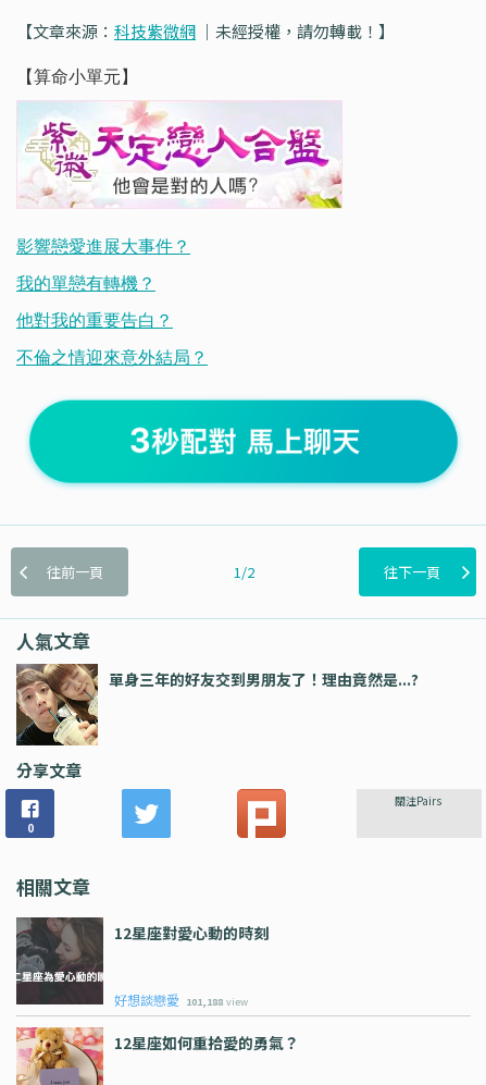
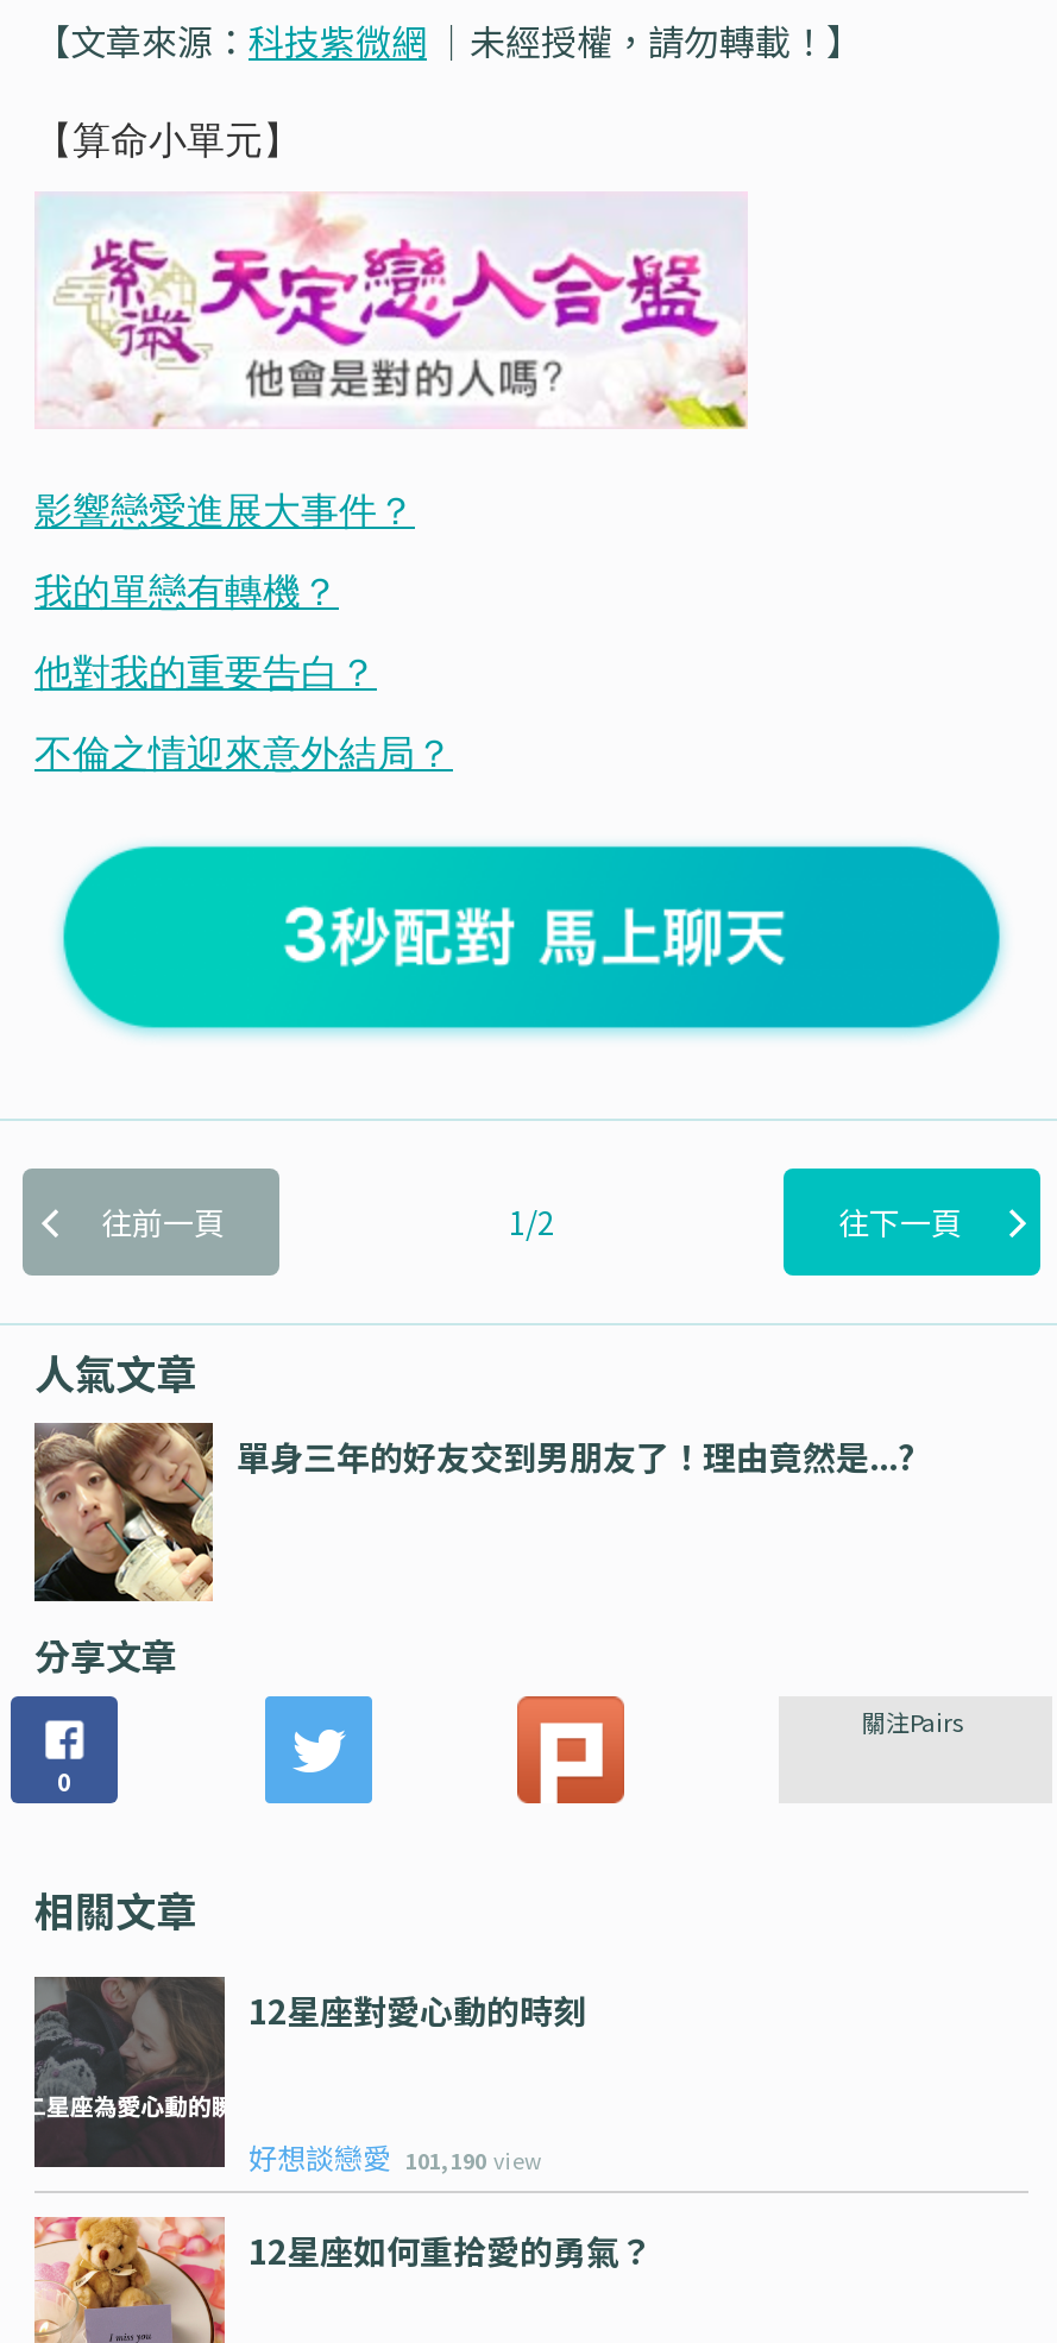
[114,990,248,1008] 好想談戀愛 101,188 view -> [248,2135,541,2175] 好想談戀愛 101,190 view

